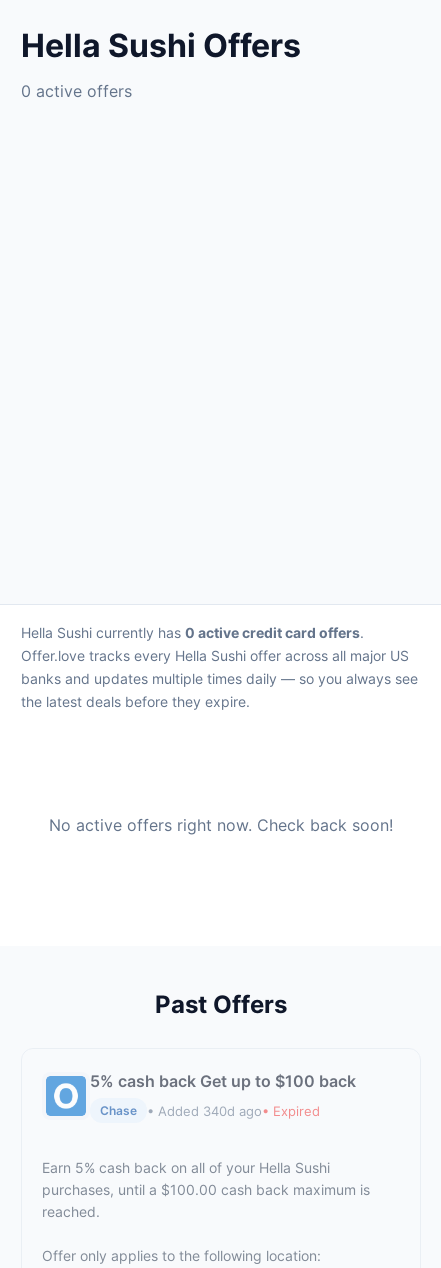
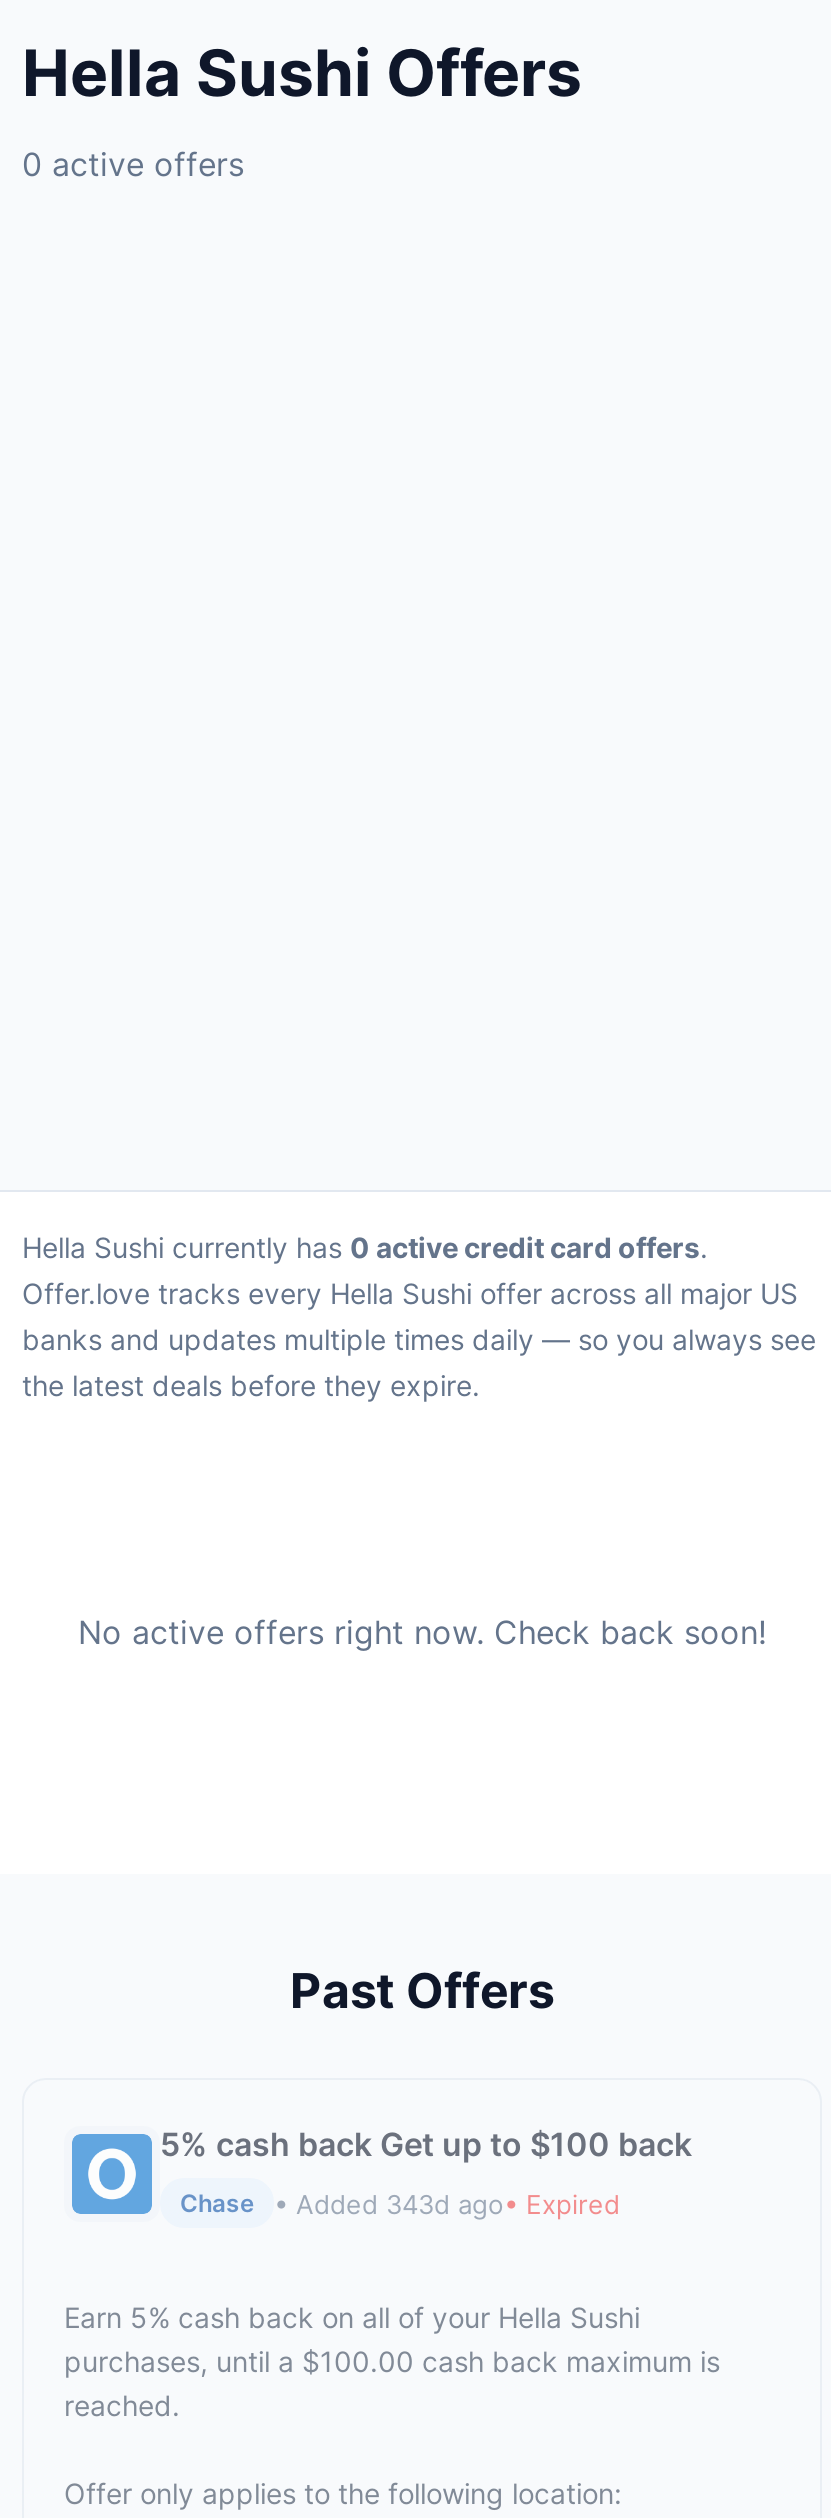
[147,1102,320,1118] • Added 340d ago• Expired -> [274,2187,620,2219] • Added 343d ago• Expired

